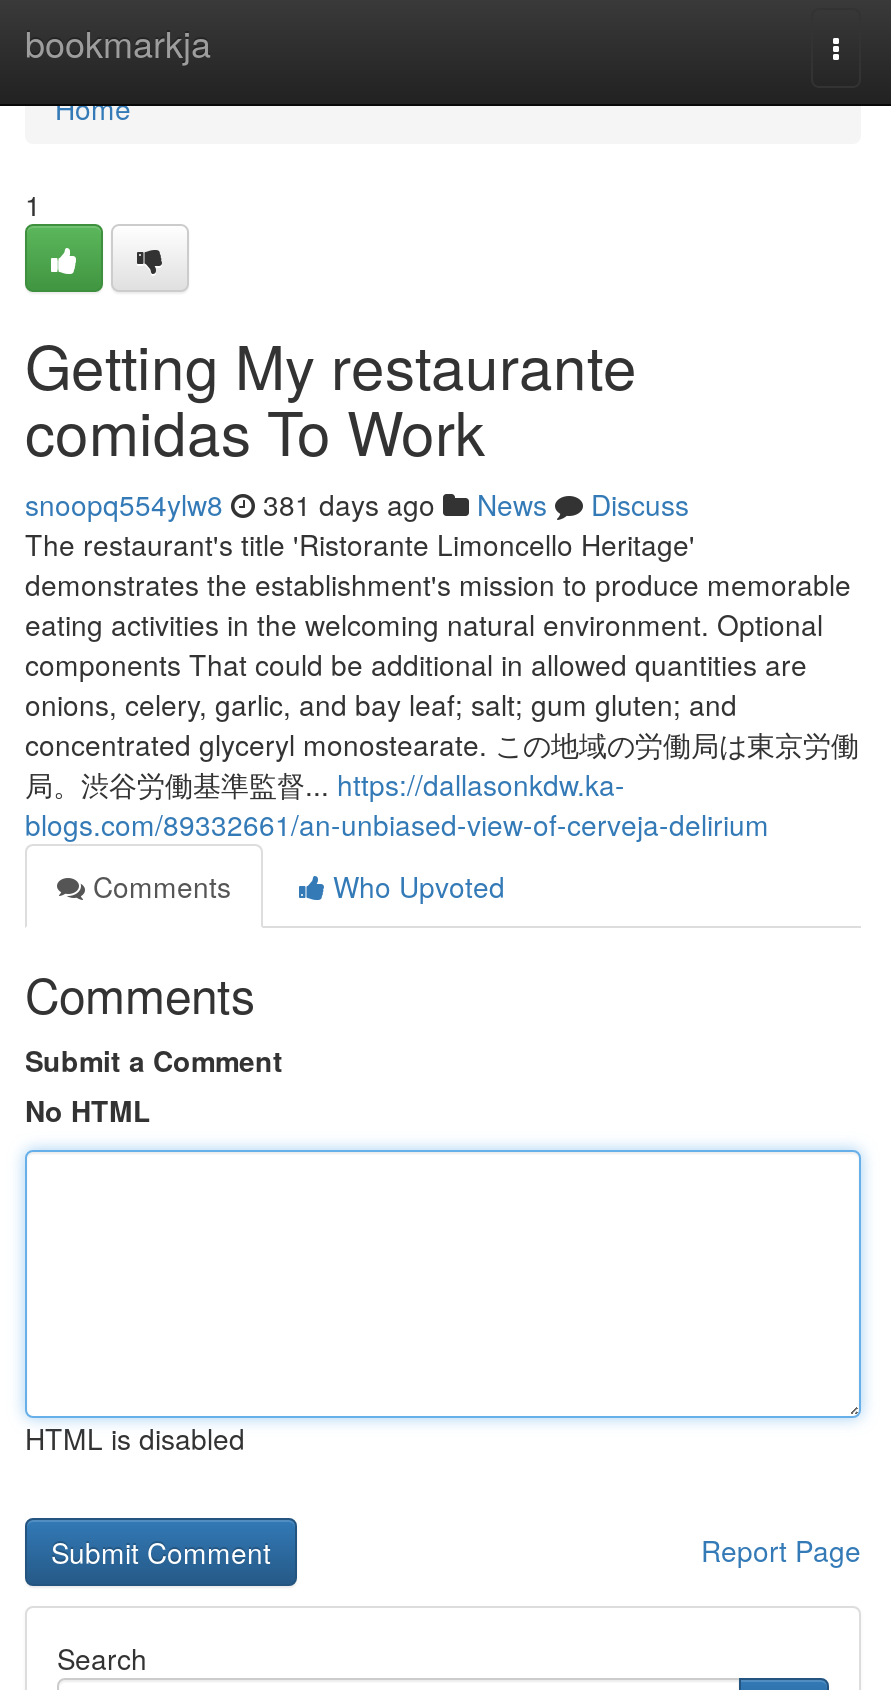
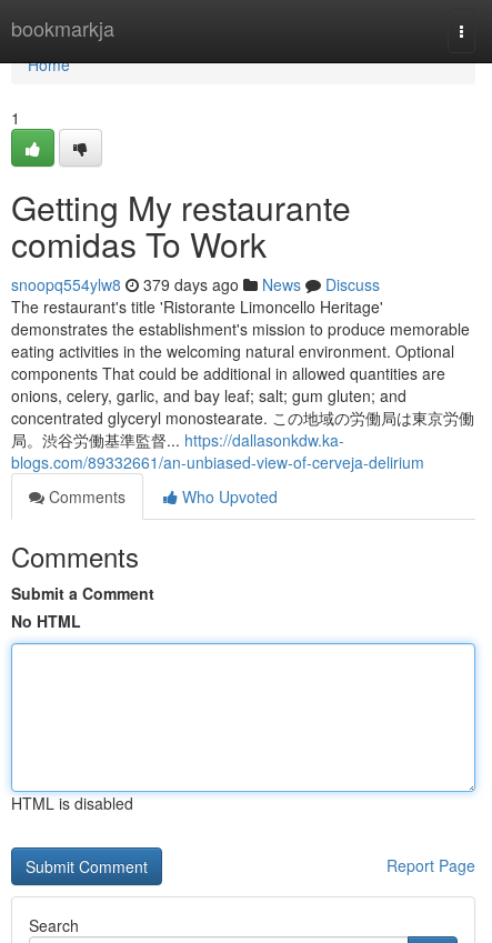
[25,484,689,524] snoopq554ylw8 381 days ago News Discuss -> [11,273,380,295] snoopq554ylw8 379 days ago News Discuss

